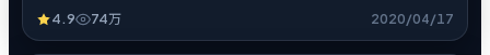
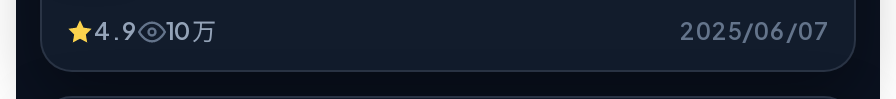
[51,10,121,27] 4.9 74万 -> [94,16,216,46] 4.9 10万
[371,10,454,27] 2020/04/17 -> [680,16,830,46] 2025/06/07

